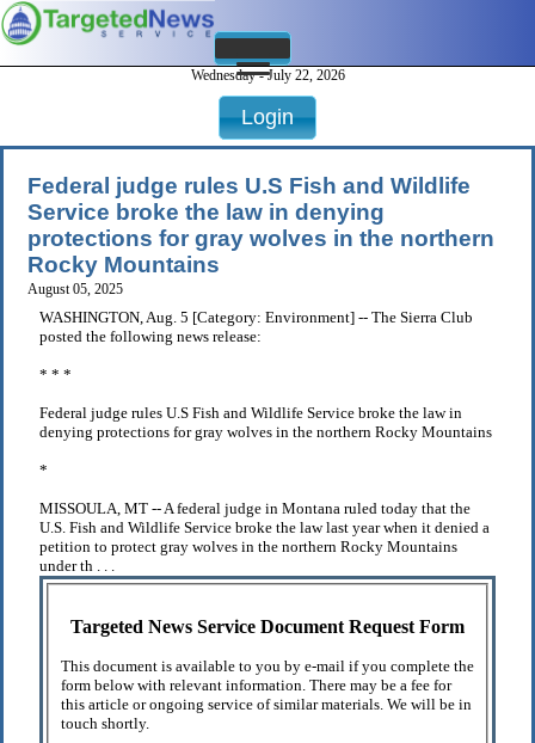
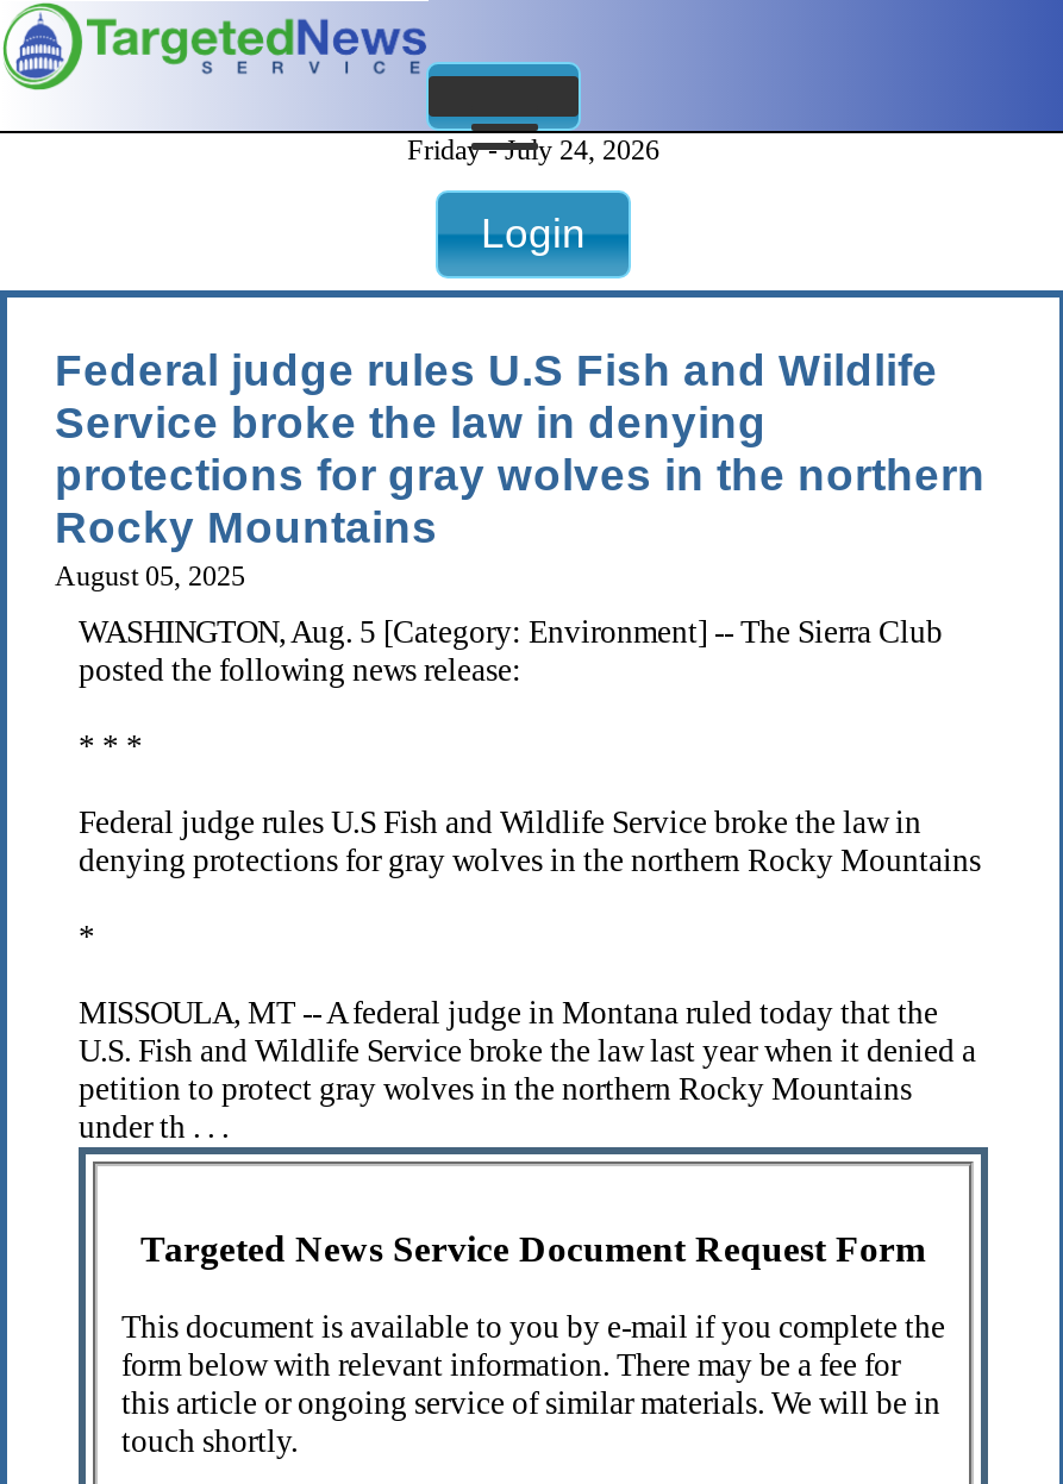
[190,67,345,84] Wednesday - July 22, 2026 -> [407,134,659,167] Friday - July 24, 2026

